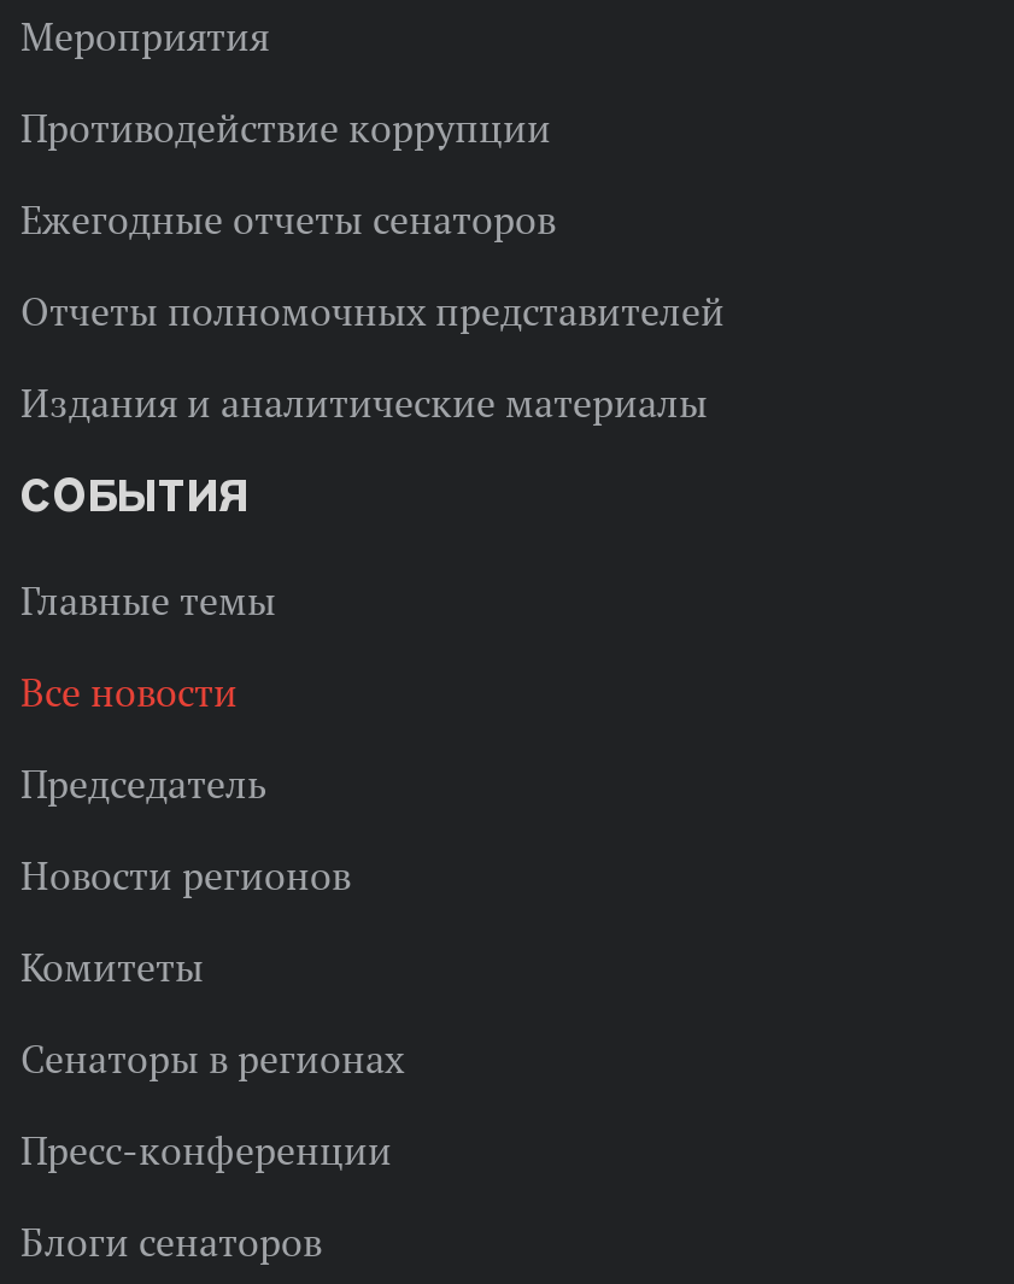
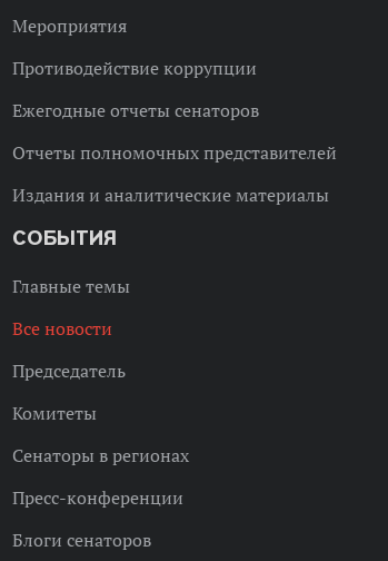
[20,850,351,898] Новости регионов -> none

